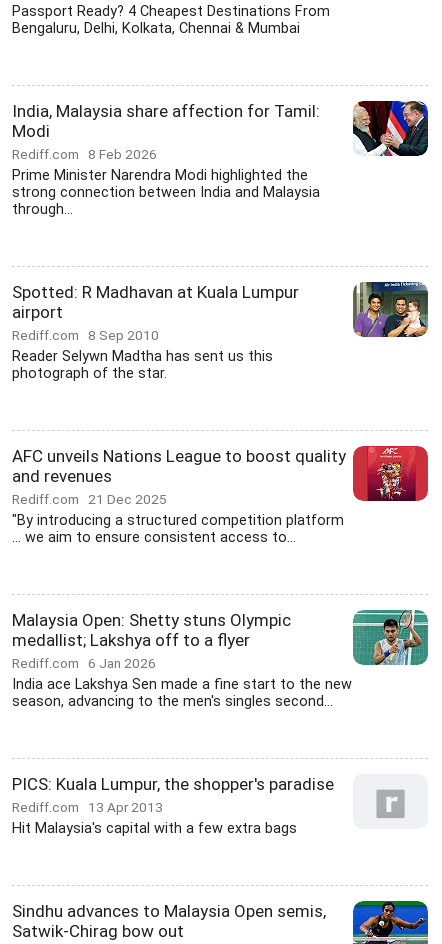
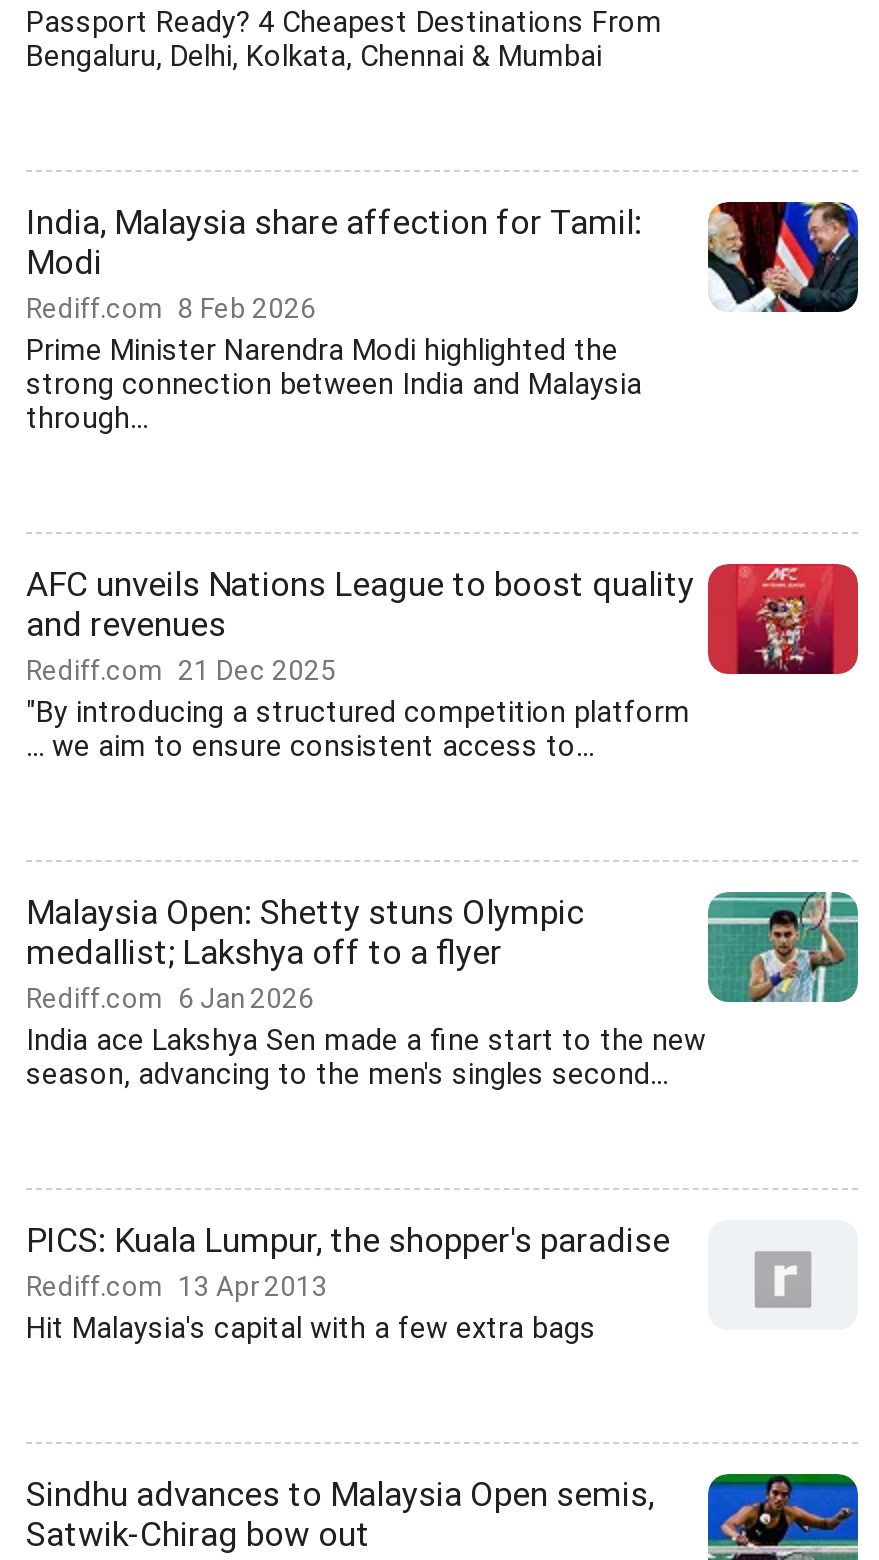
[12,282,299,382] Spotted: R Madhavan at Kuala Lumpur | airport | Rediff.com 8 Sep 2010 | Reader Selywn Madtha has sent us this | photograph of the star. -> none
[352,281,429,338] [image] -> none

